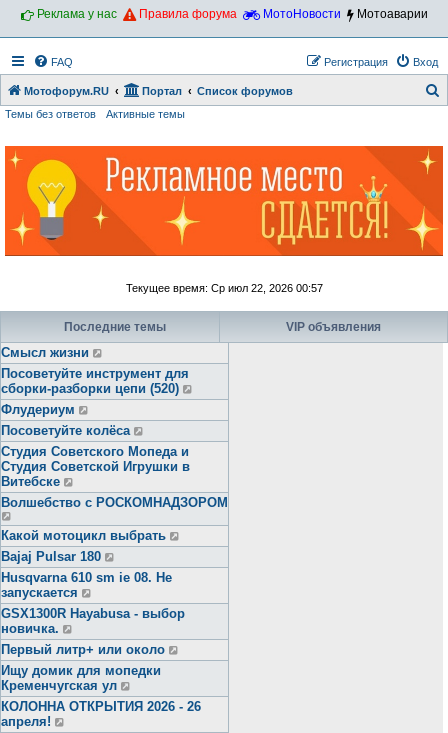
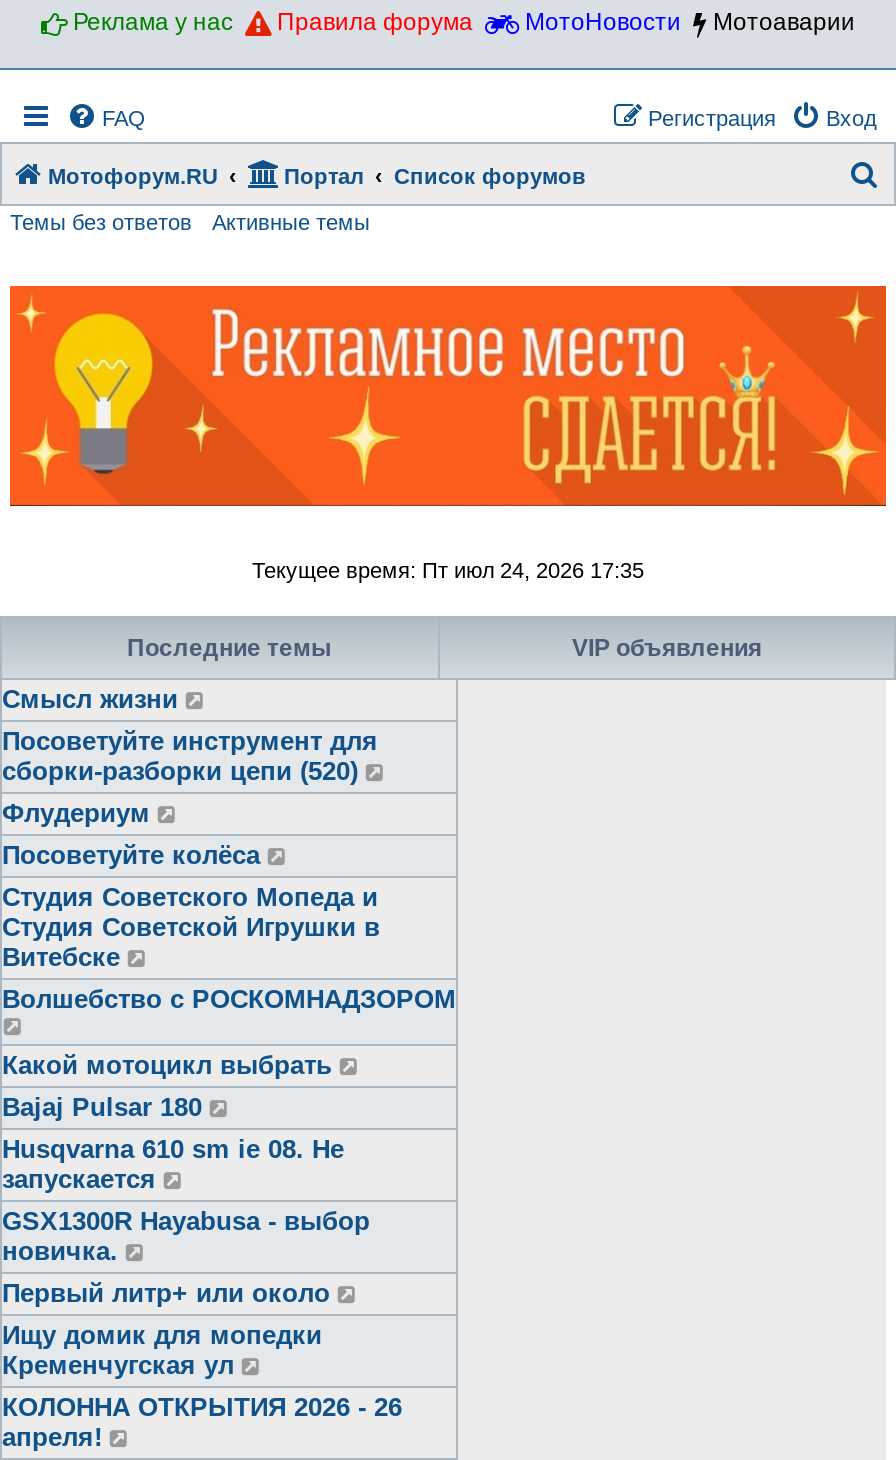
[125,282,322,294] Текущее время: Ср июл 22, 2026 00:57 -> [252,558,644,582] Текущее время: Пт июл 24, 2026 17:35

